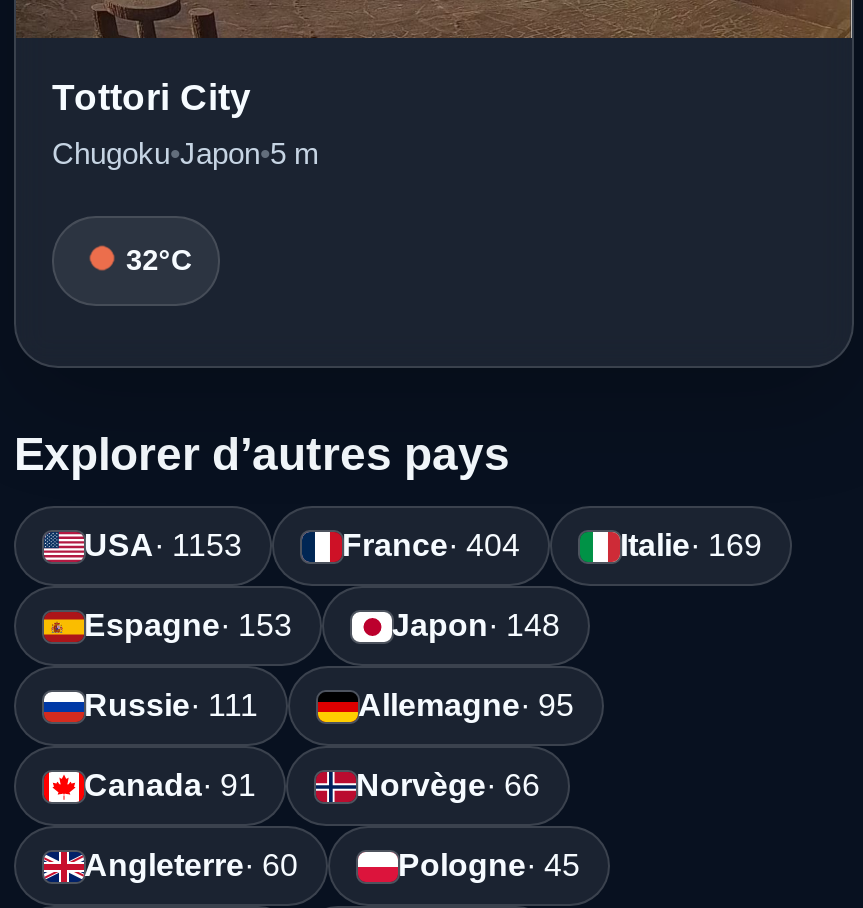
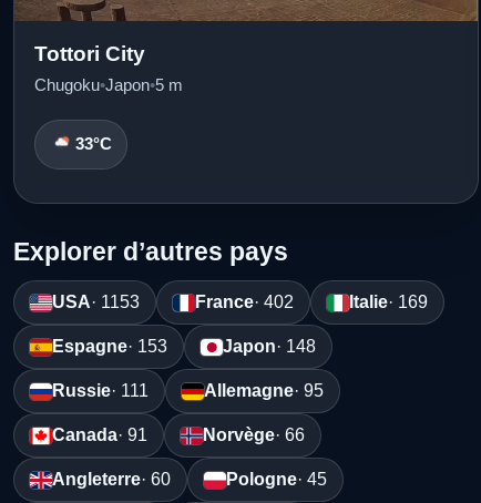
[126,244,193,276] 32°C -> [75,135,113,153] 33°C
[342,529,520,563] France · 404 -> [195,293,294,312] France · 402

